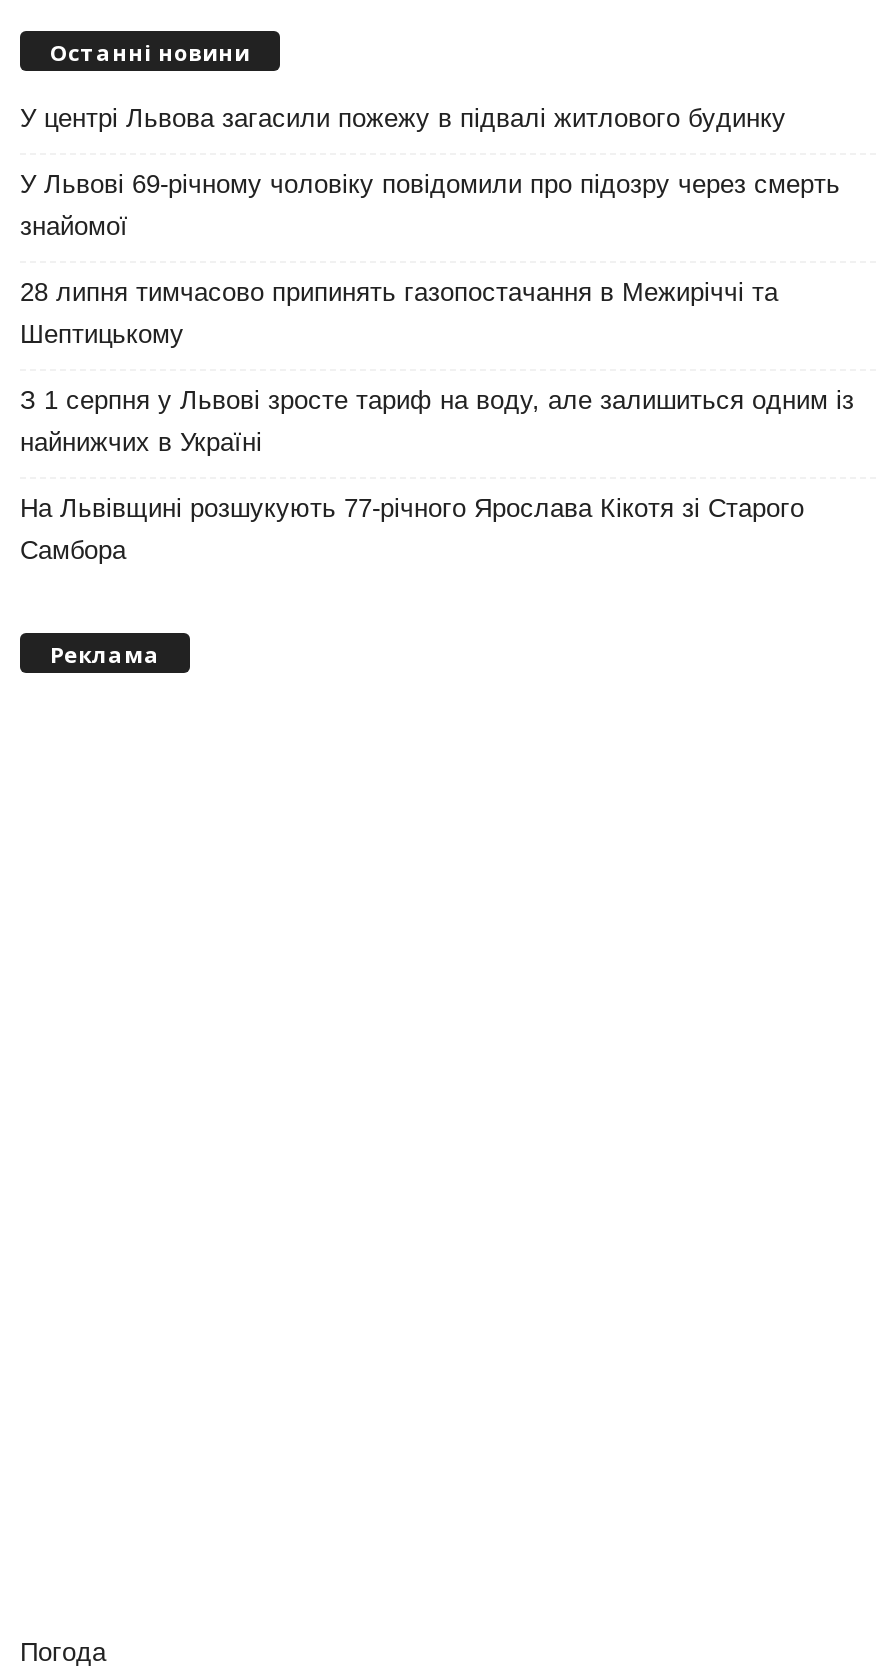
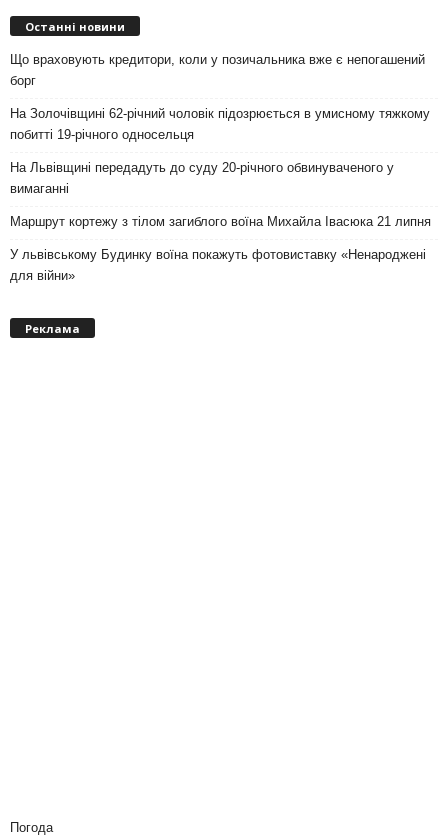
[20,102,786,132] У центрі Львова загасили пожежу в підвалі житлового будинку -> [10,52,425,88] Що враховують кредитори, коли у позичальника вже є непогашений | борг
[20,168,840,240] У Львові 69-річному чоловіку повідомили про підозру через смерть | знайомої -> [10,106,430,142] На Золочівщині 62-річний чоловік підозрюється в умисному тяжкому | побитті 19-річного односельця
[20,276,778,348] 28 липня тимчасово припинять газопостачання в Межиріччі та | Шептицькому -> [10,160,394,196] На Львівщині передадуть до суду 20-річного обвинуваченого у | вимаганні
[20,384,854,456] З 1 серпня у Львові зросте тариф на воду, але залишиться одним із | найнижчих в Україні -> [10,214,431,229] Маршрут кортежу з тілом загиблого воїна Михайла Івасюка 21 липня
[20,492,804,564] На Львівщині розшукують 77-річного Ярослава Кікотя зі Старого | Самбора -> [10,247,426,283] У львівському Будинку воїна покажуть фотовиставку «Ненароджені | для війни»

